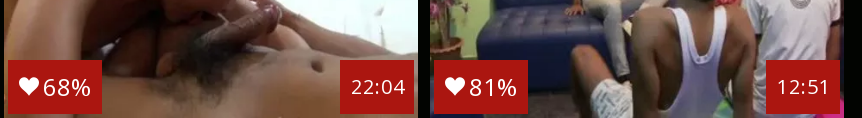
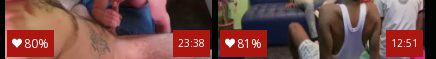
[43,69,405,103] 68% | 22:04 -> [24,35,205,52] 80% | 23:38

